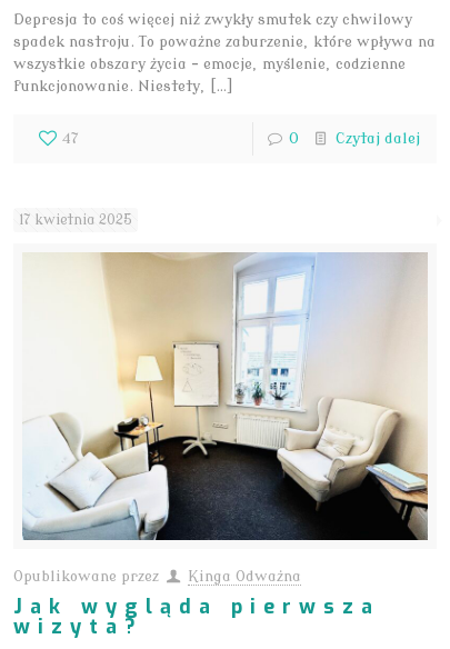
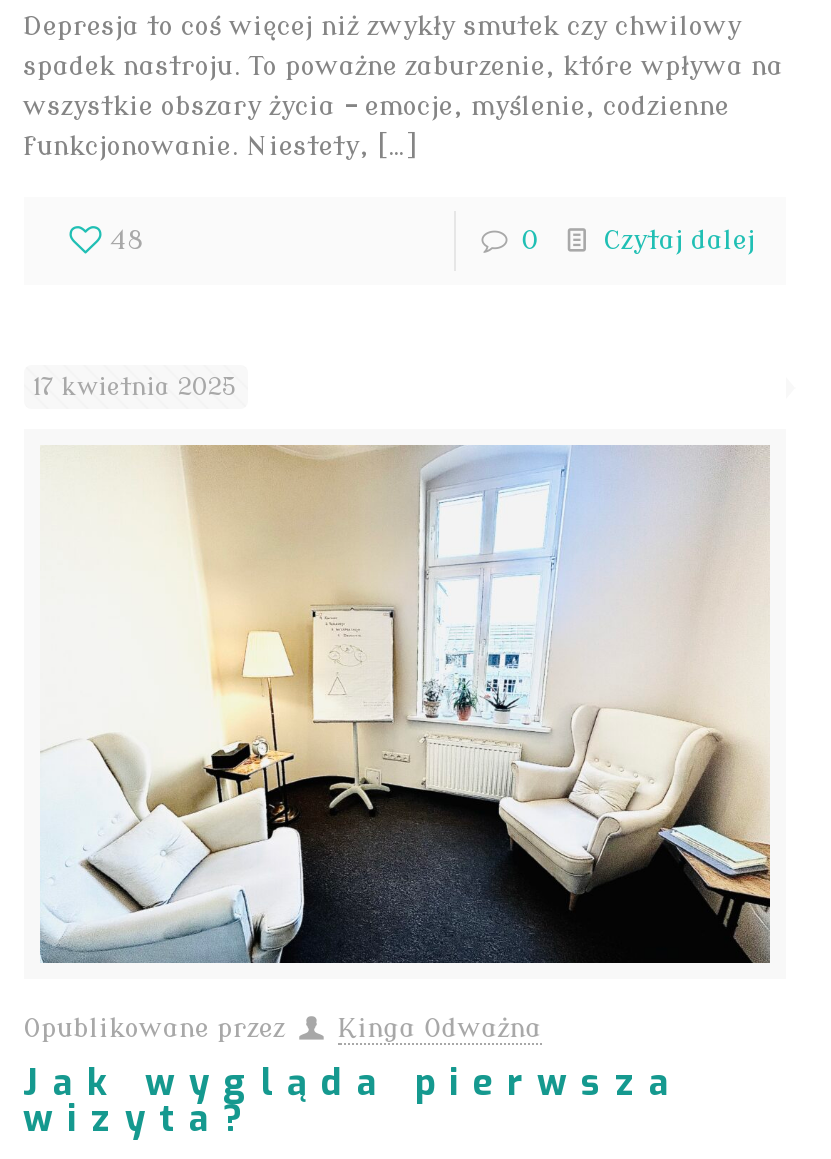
[62,130,77,146] 47 -> [111,225,143,255] 48

